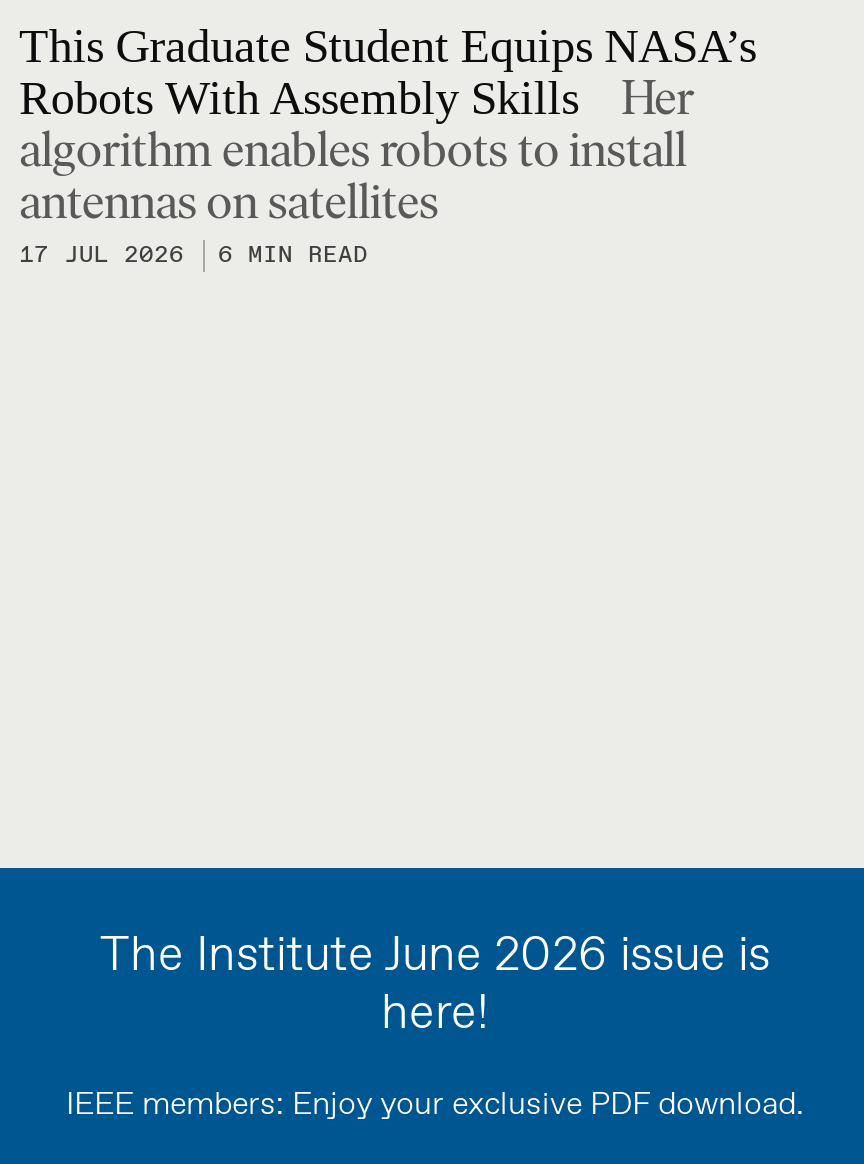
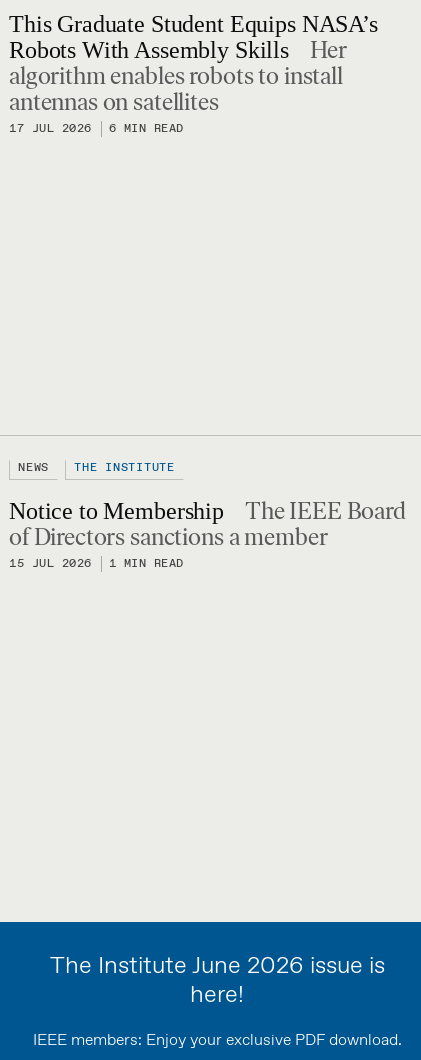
none -> [9,460,406,572] THE INSTITUTE | NEWS | Notice to Membership The IEEE Board | of Directors sanctions a member | 15 JUL 2026 | 1 MIN READ

